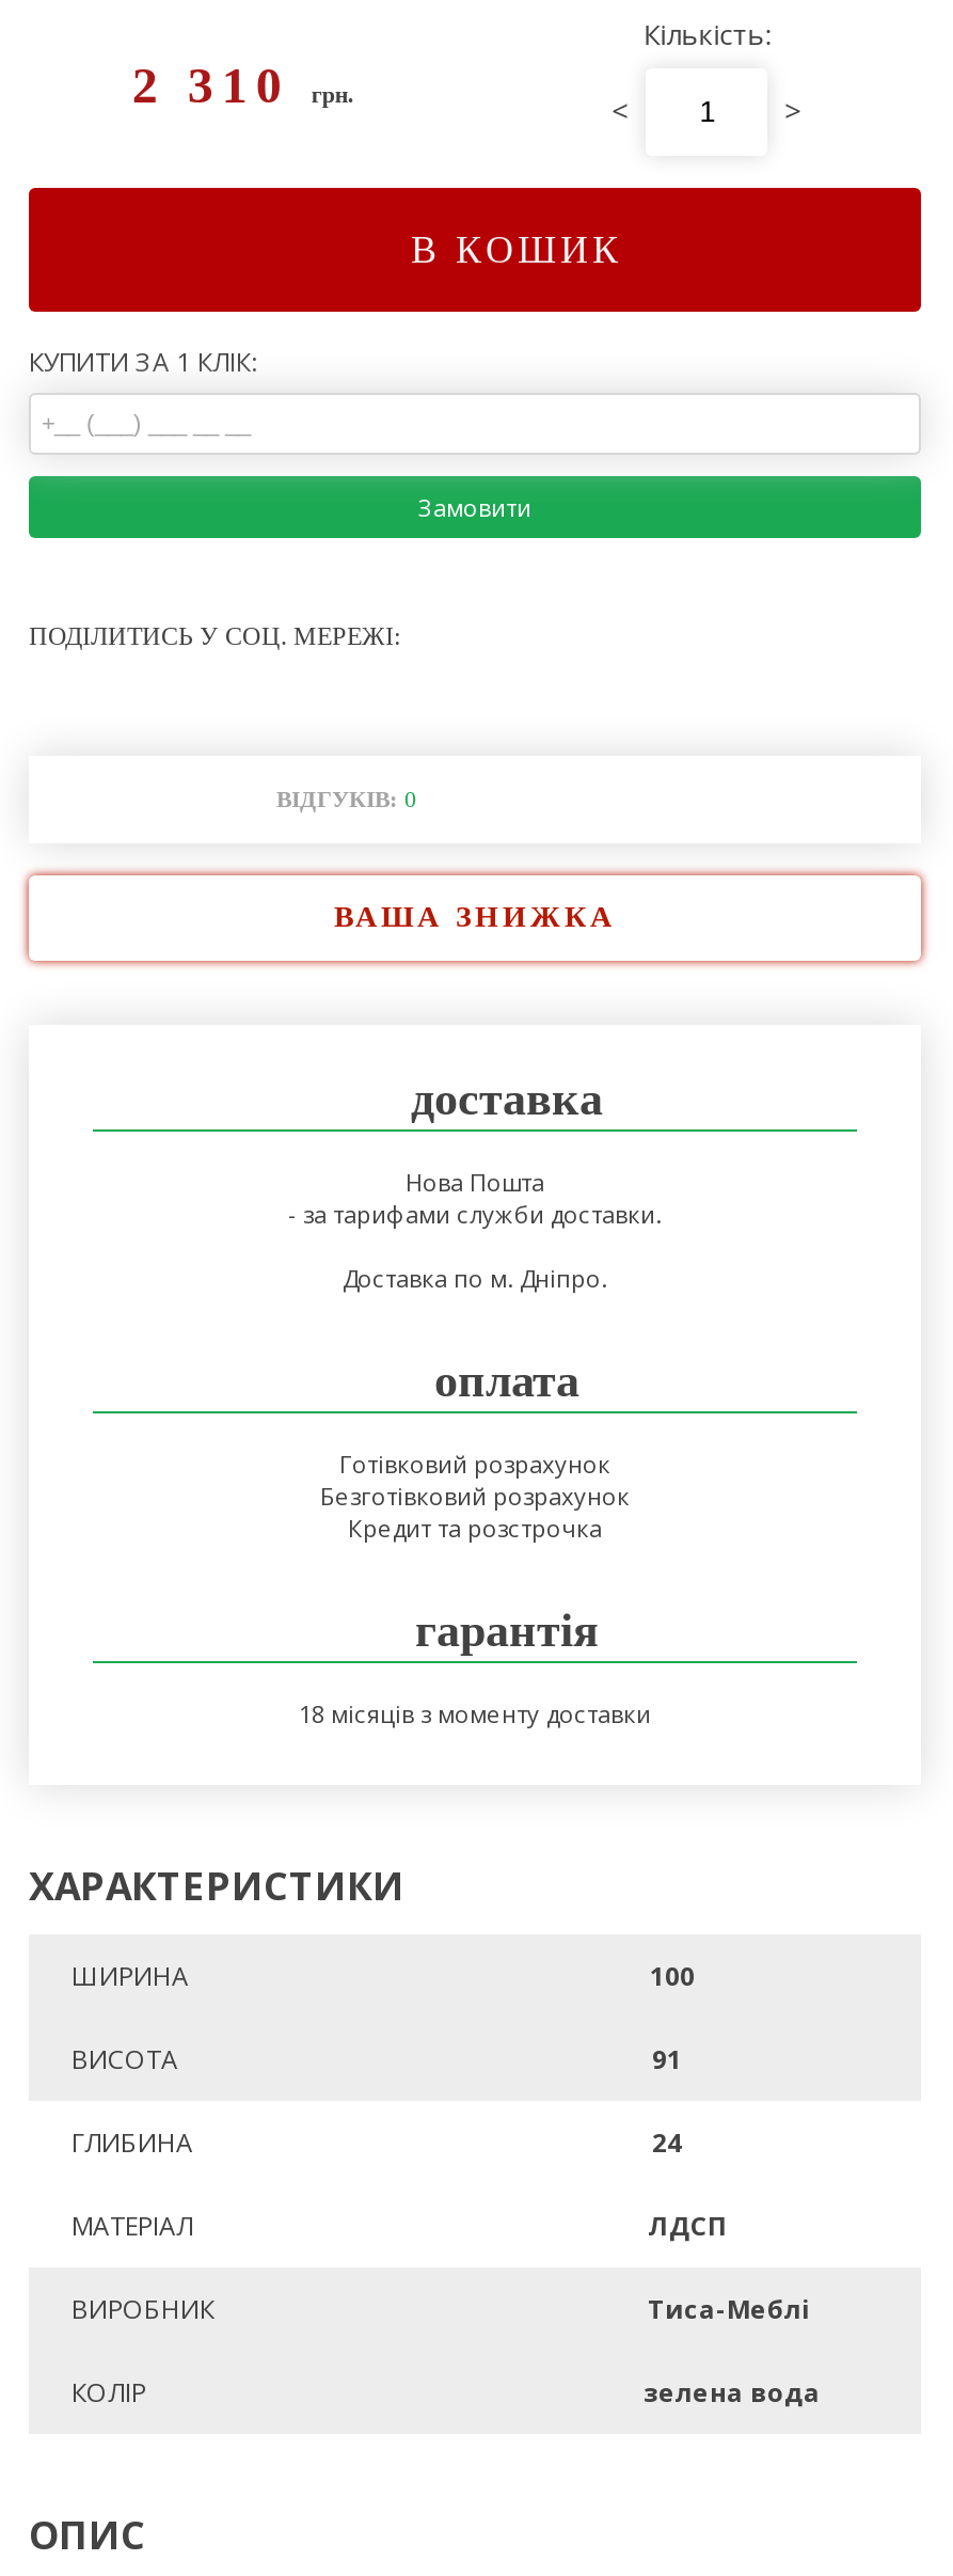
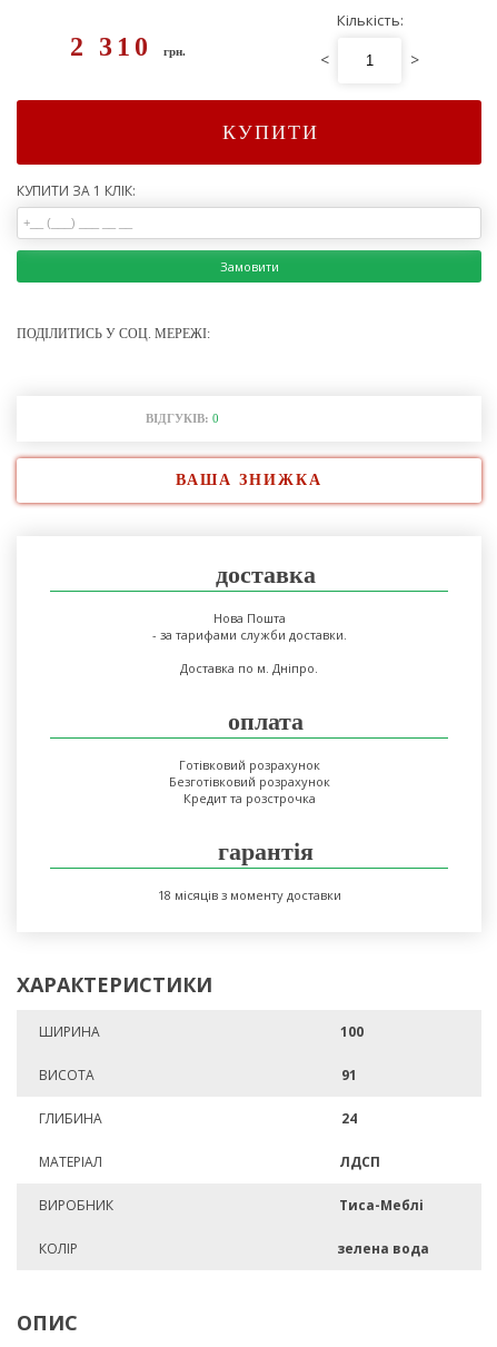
[411,228,622,271] В КОШИК -> [222,121,319,143] КУПИТИ

